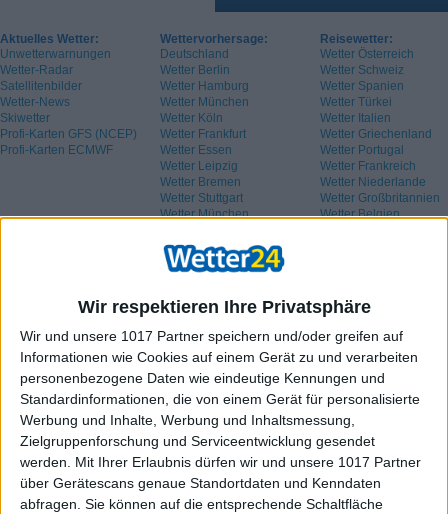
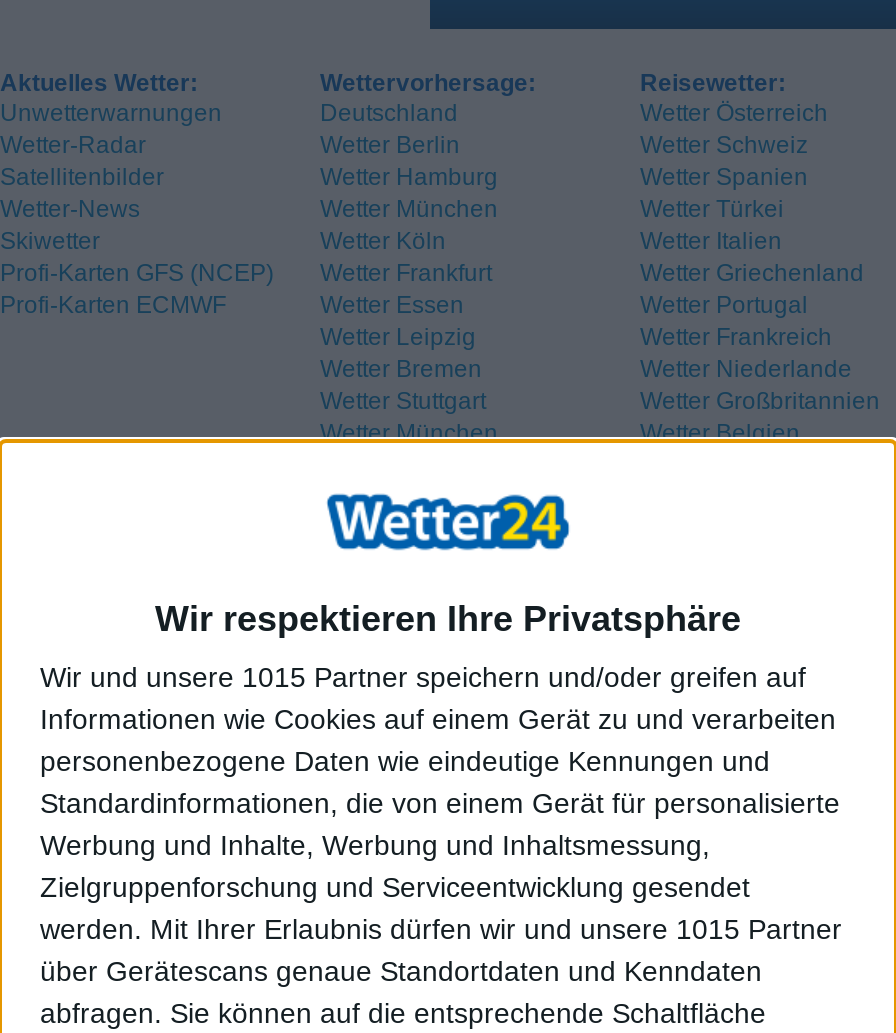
[20,328,403,344] Wir und unsere 1017 Partner speichern und/oder greifen auf -> [40,660,806,692] Wir und unsere 1015 Partner speichern und/oder greifen auf
[20,454,421,470] werden. Mit Ihrer Erlaubnis dürfen wir und unsere 1017 Partner -> [40,912,842,944] werden. Mit Ihrer Erlaubnis dürfen wir und unsere 1015 Partner

